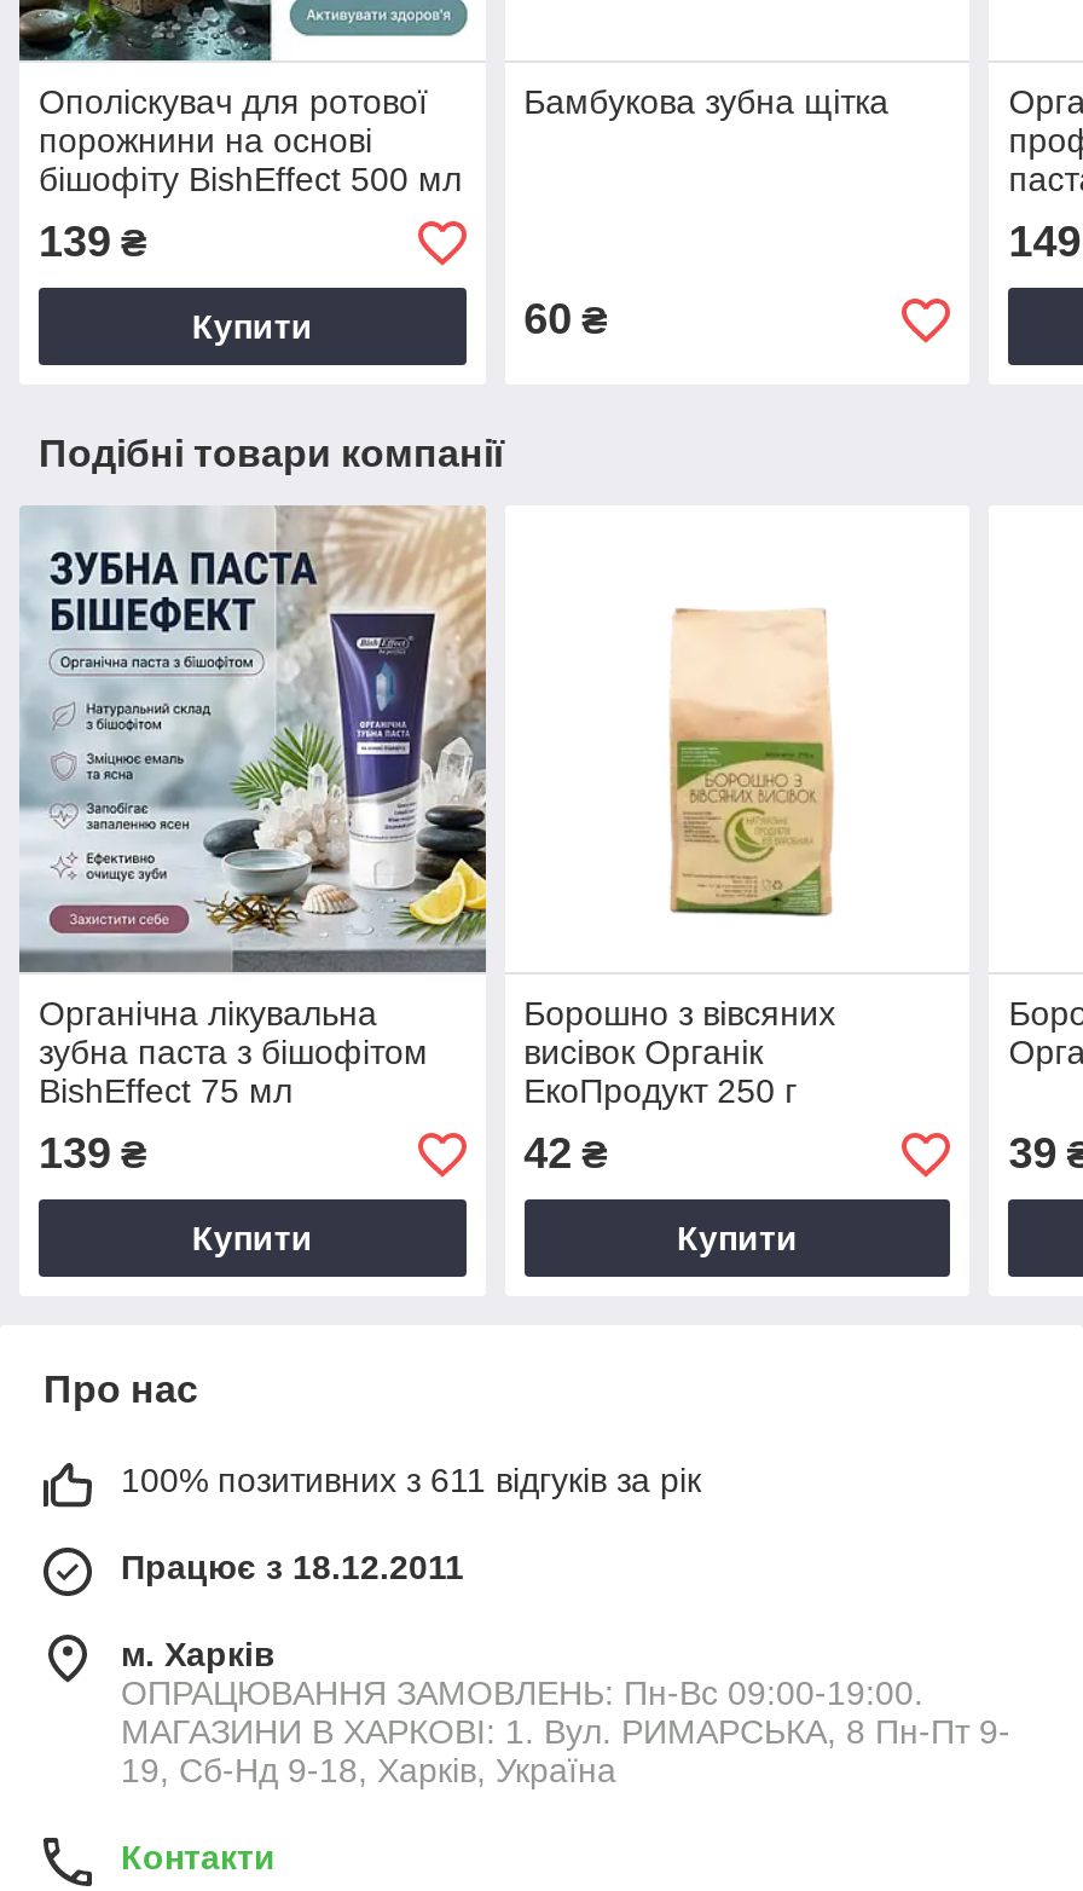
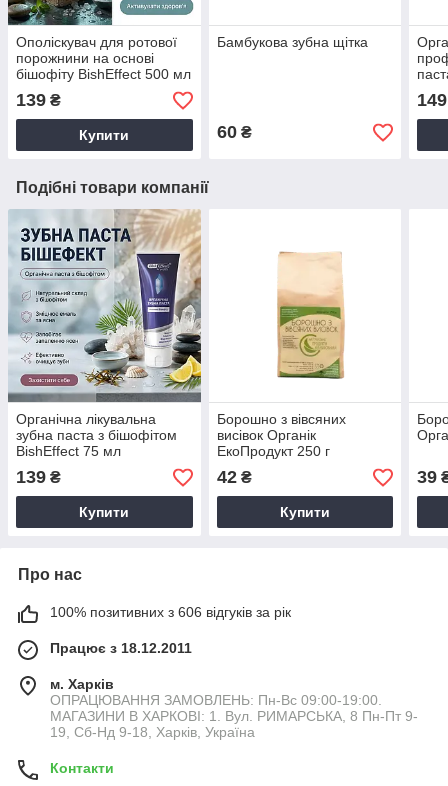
[121,1461,701,1499] 100% позитивних з 611 відгуків за рік -> [50,604,291,620] 100% позитивних з 606 відгуків за рік

